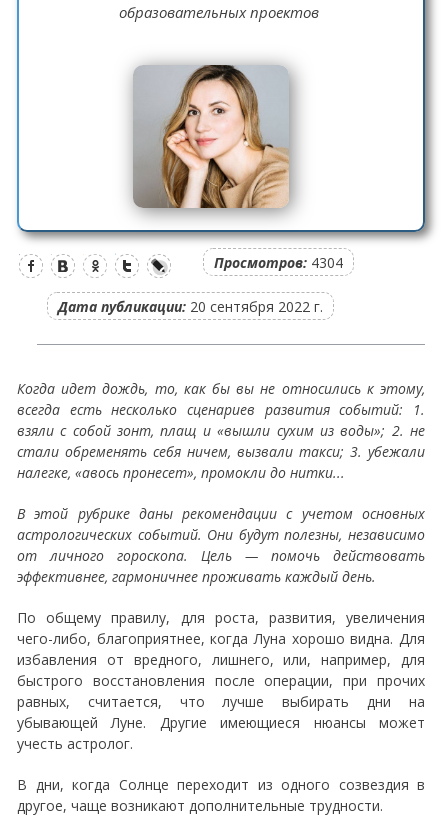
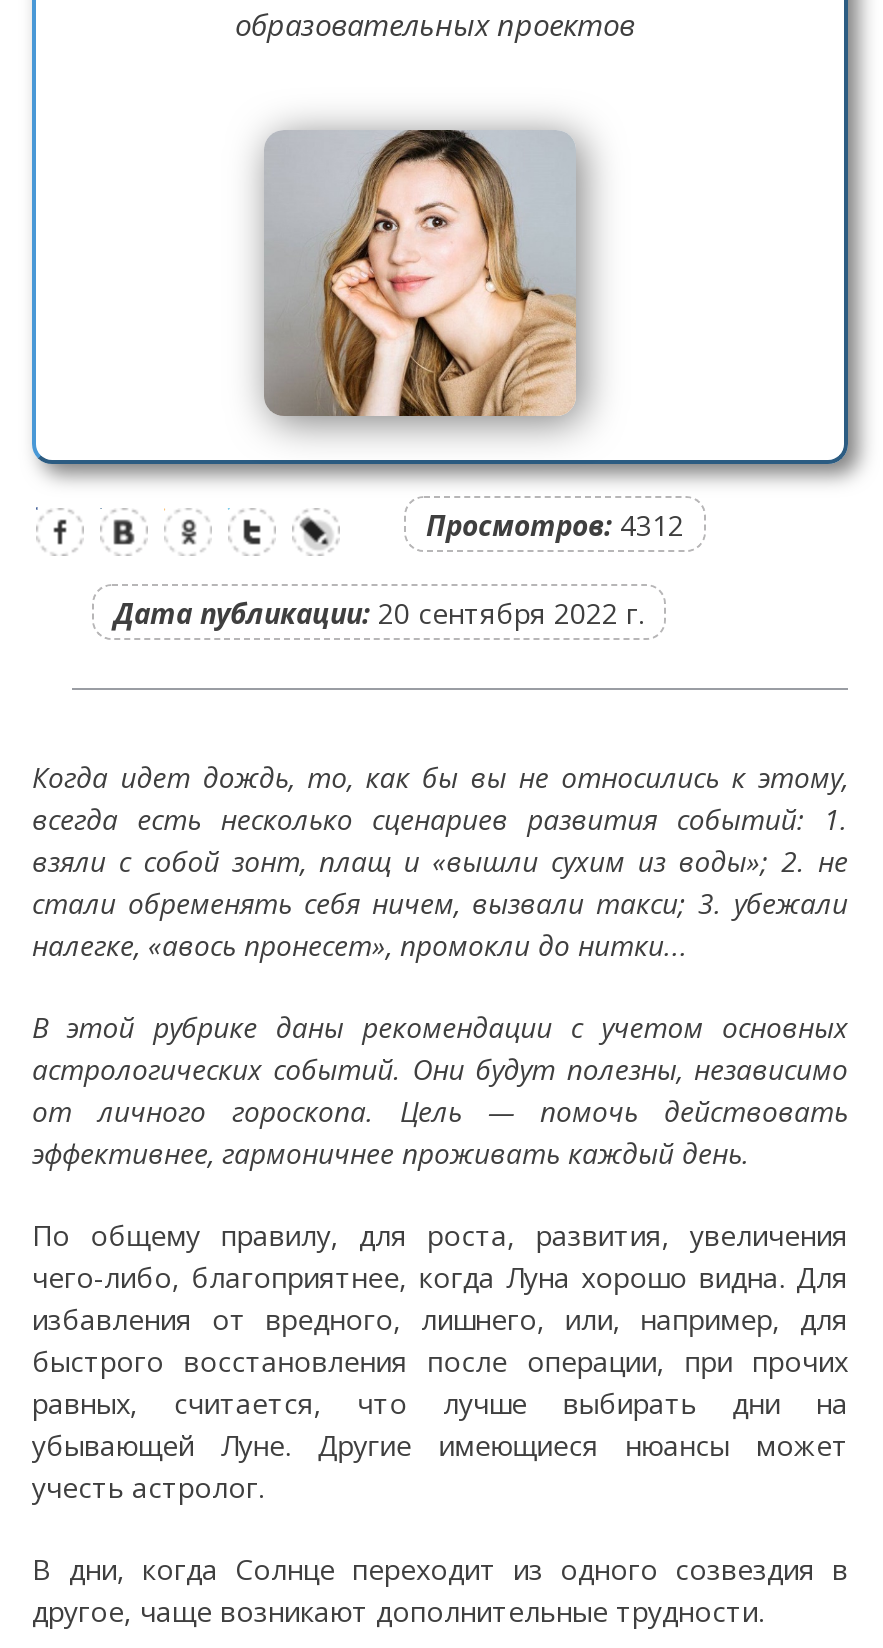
[214,253,343,272] Просмотров: 4304 -> [426,506,684,544] Просмотров: 4312

